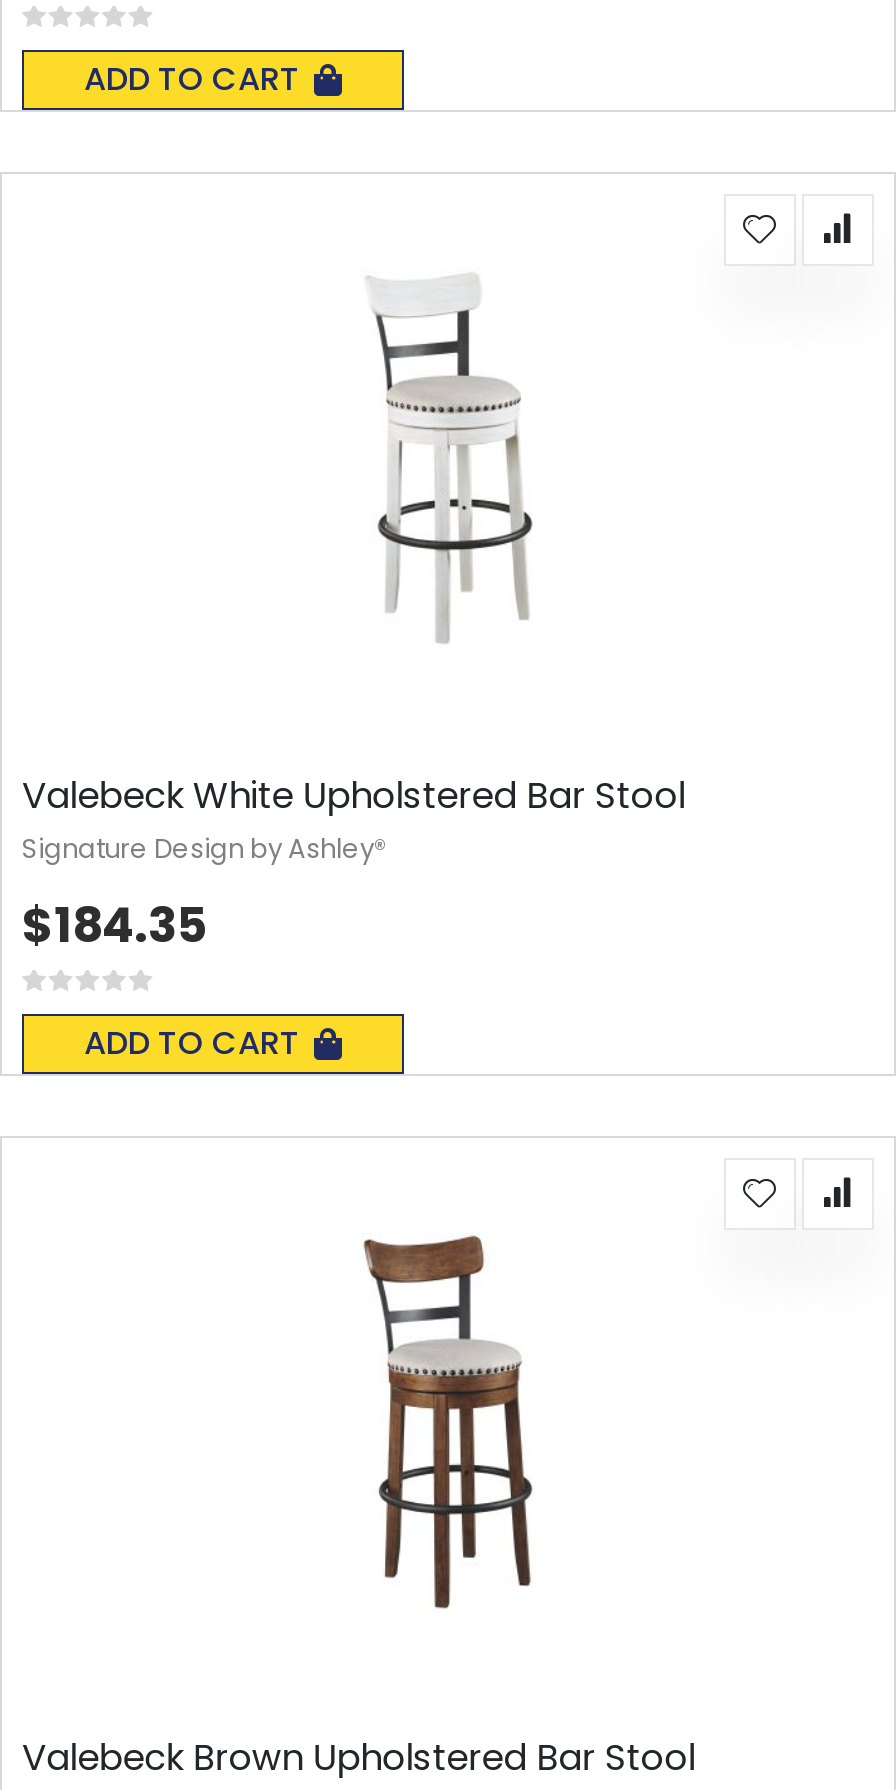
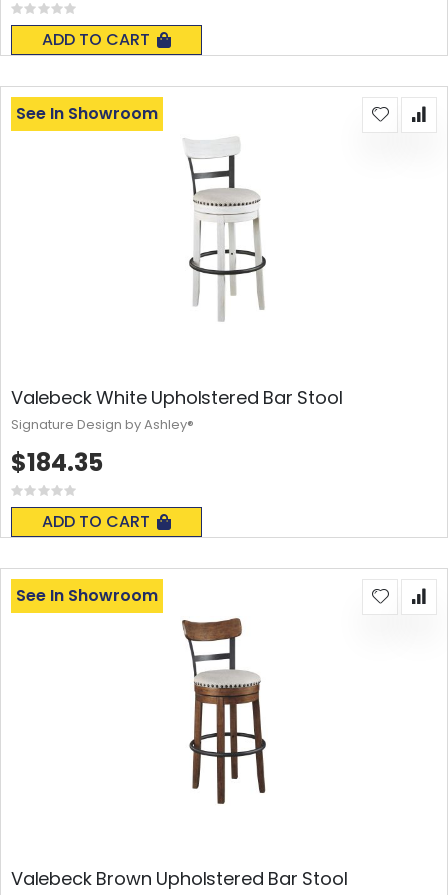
none -> [16,102,158,125] See In Showroom
none -> [16,583,158,606] See In Showroom

